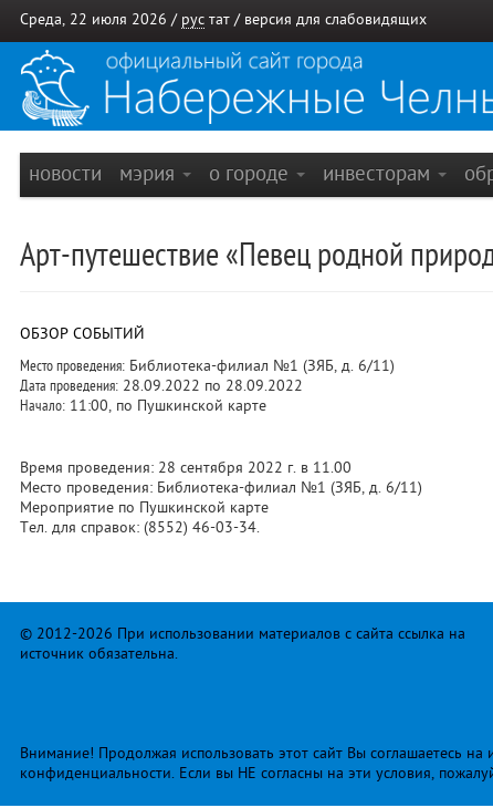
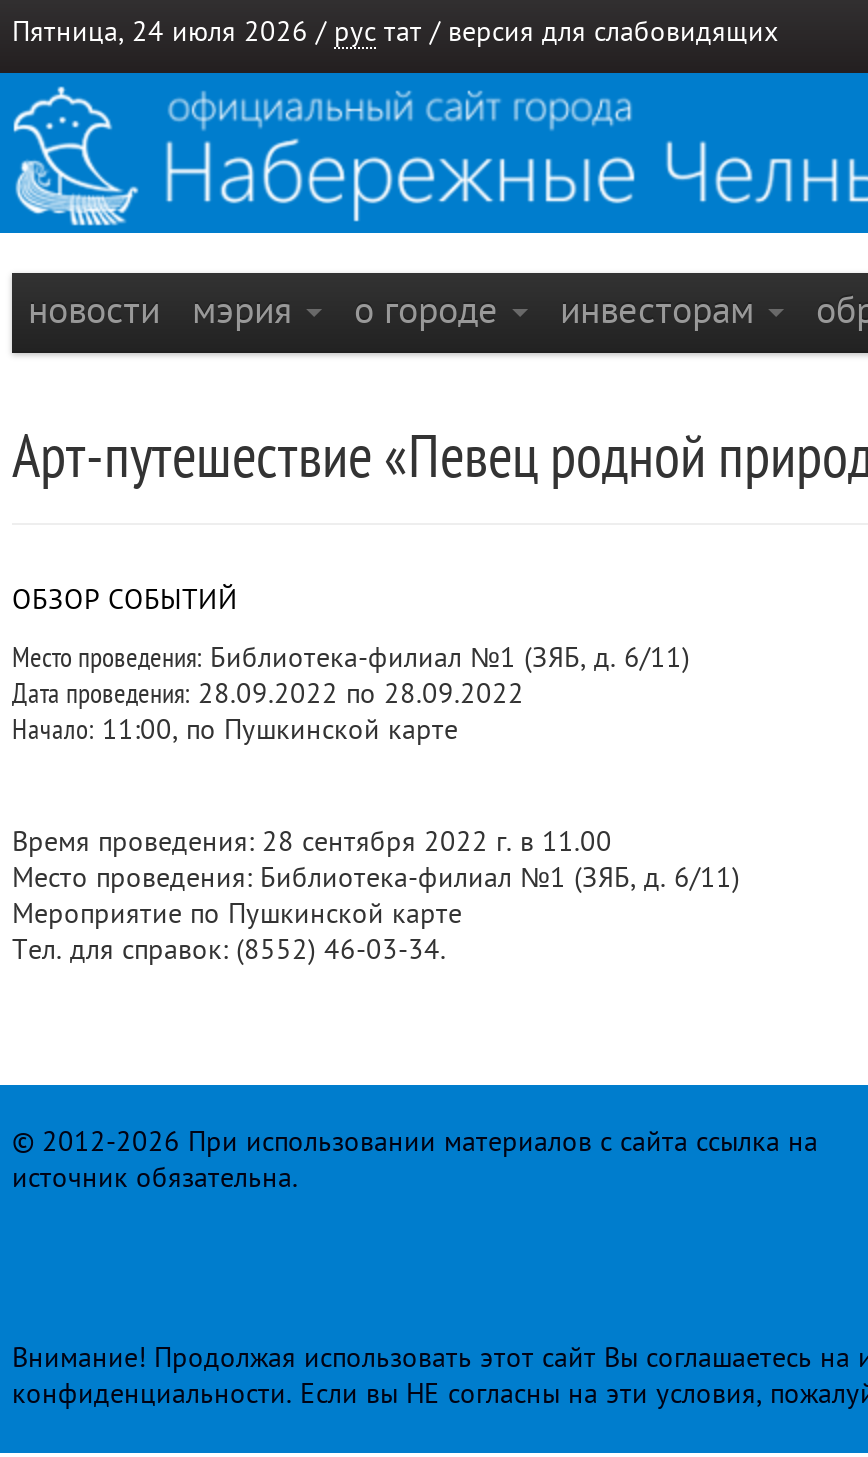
[20,11,427,28] Среда, 22 июля 2026 / рус тат / версия для слабовидящих -> [12,17,778,47] Пятница, 24 июля 2026 / рус тат / версия для слабовидящих

